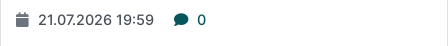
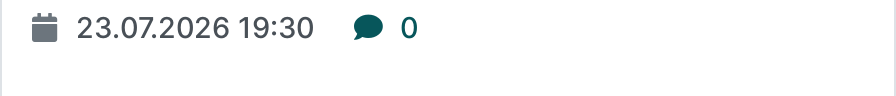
[34,11,154,28] 21.07.2026 19:59 -> [68,11,314,45] 23.07.2026 19:30

